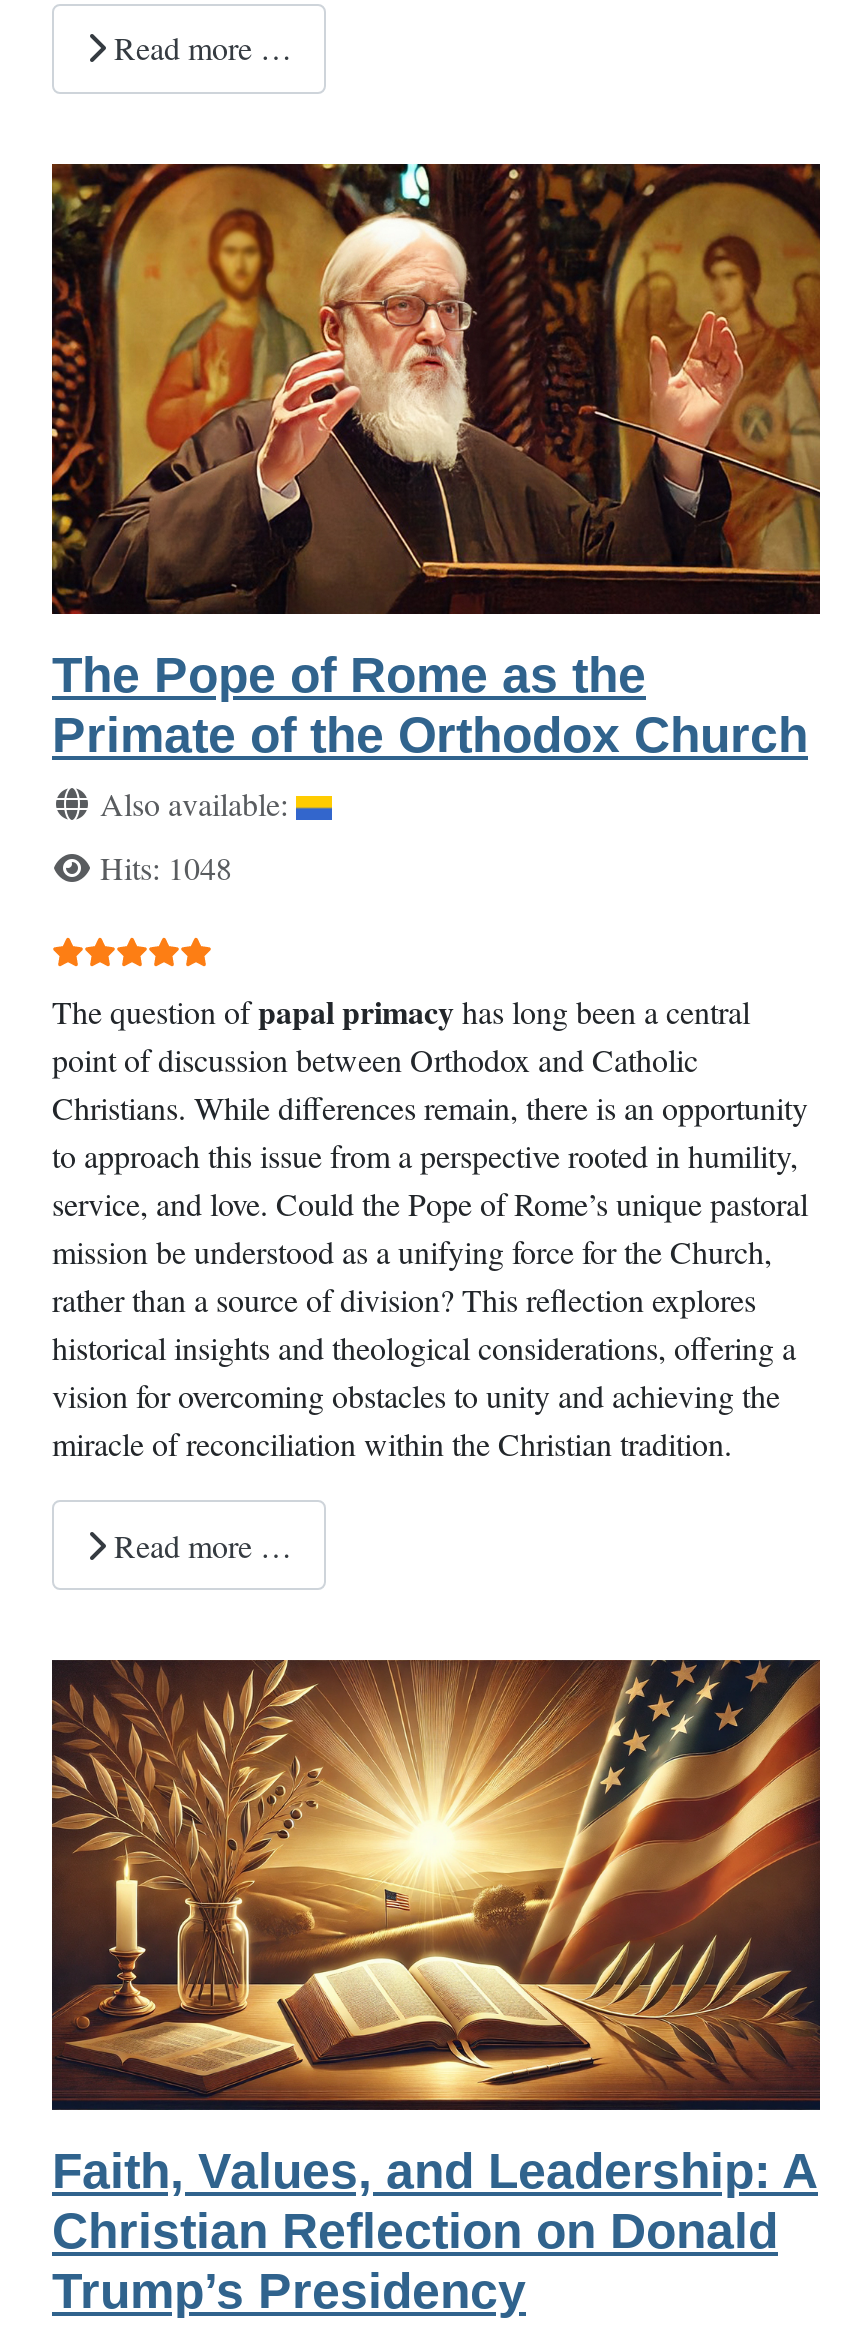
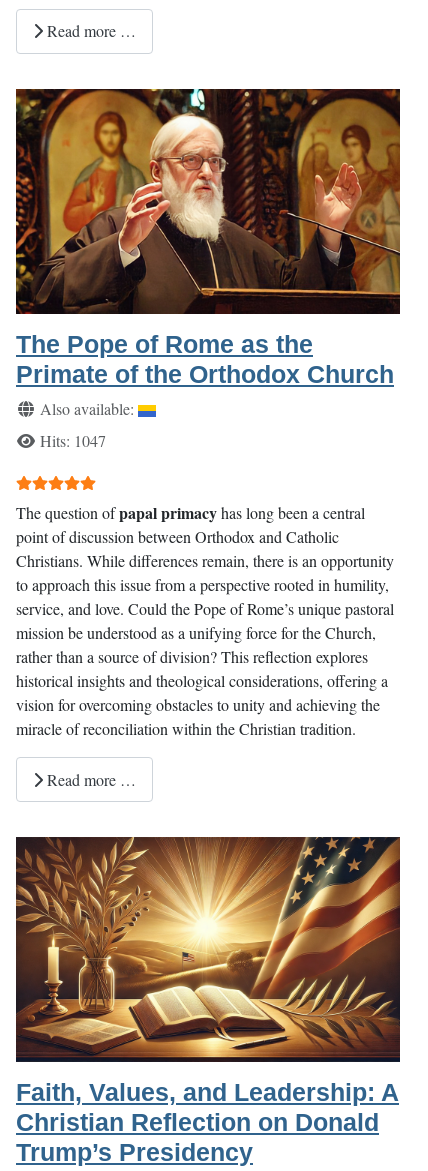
[100,846,232,888] Hits: 1048 -> [40,430,106,451] Hits: 1047

